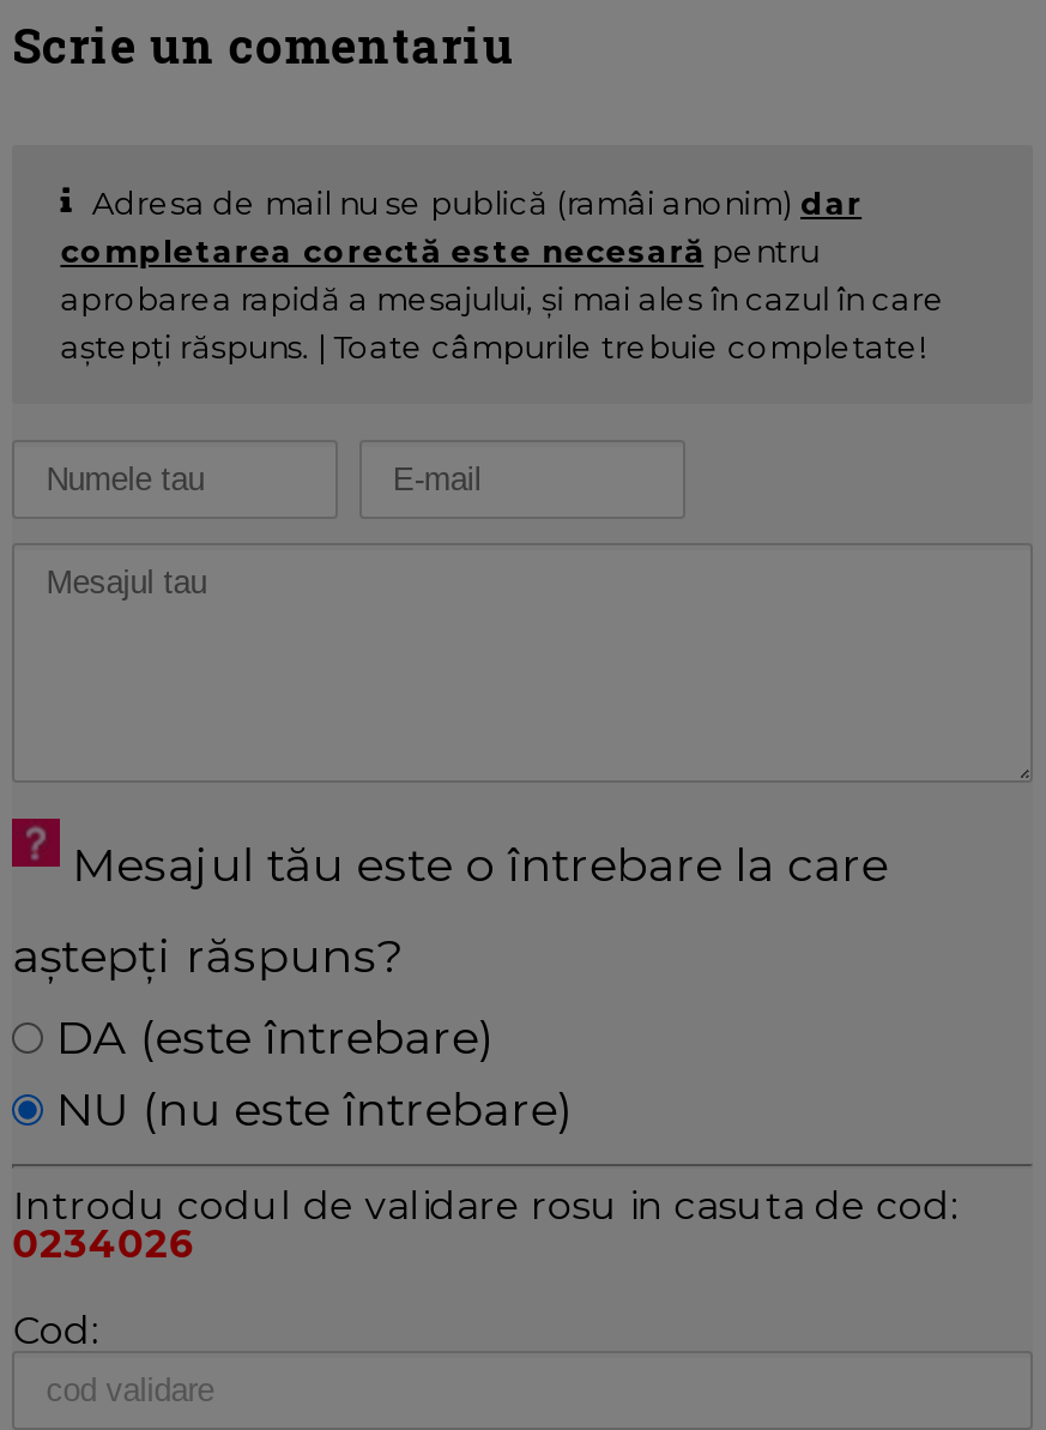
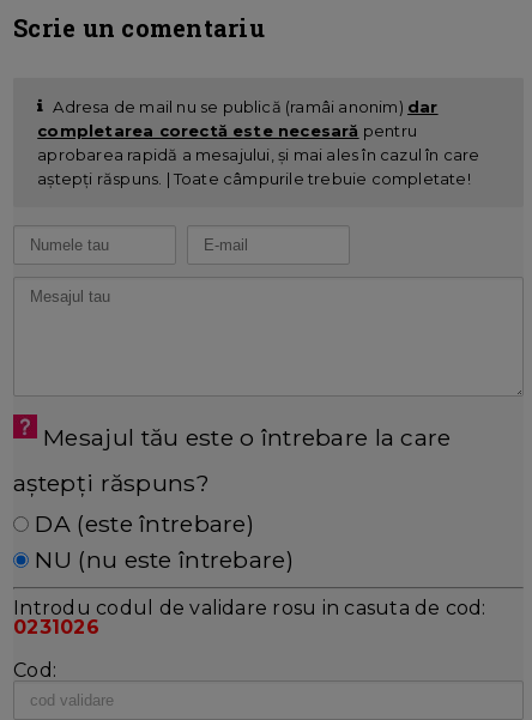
[12,1221,196,1266] 0234026 -> [13,615,99,638] 0231026

